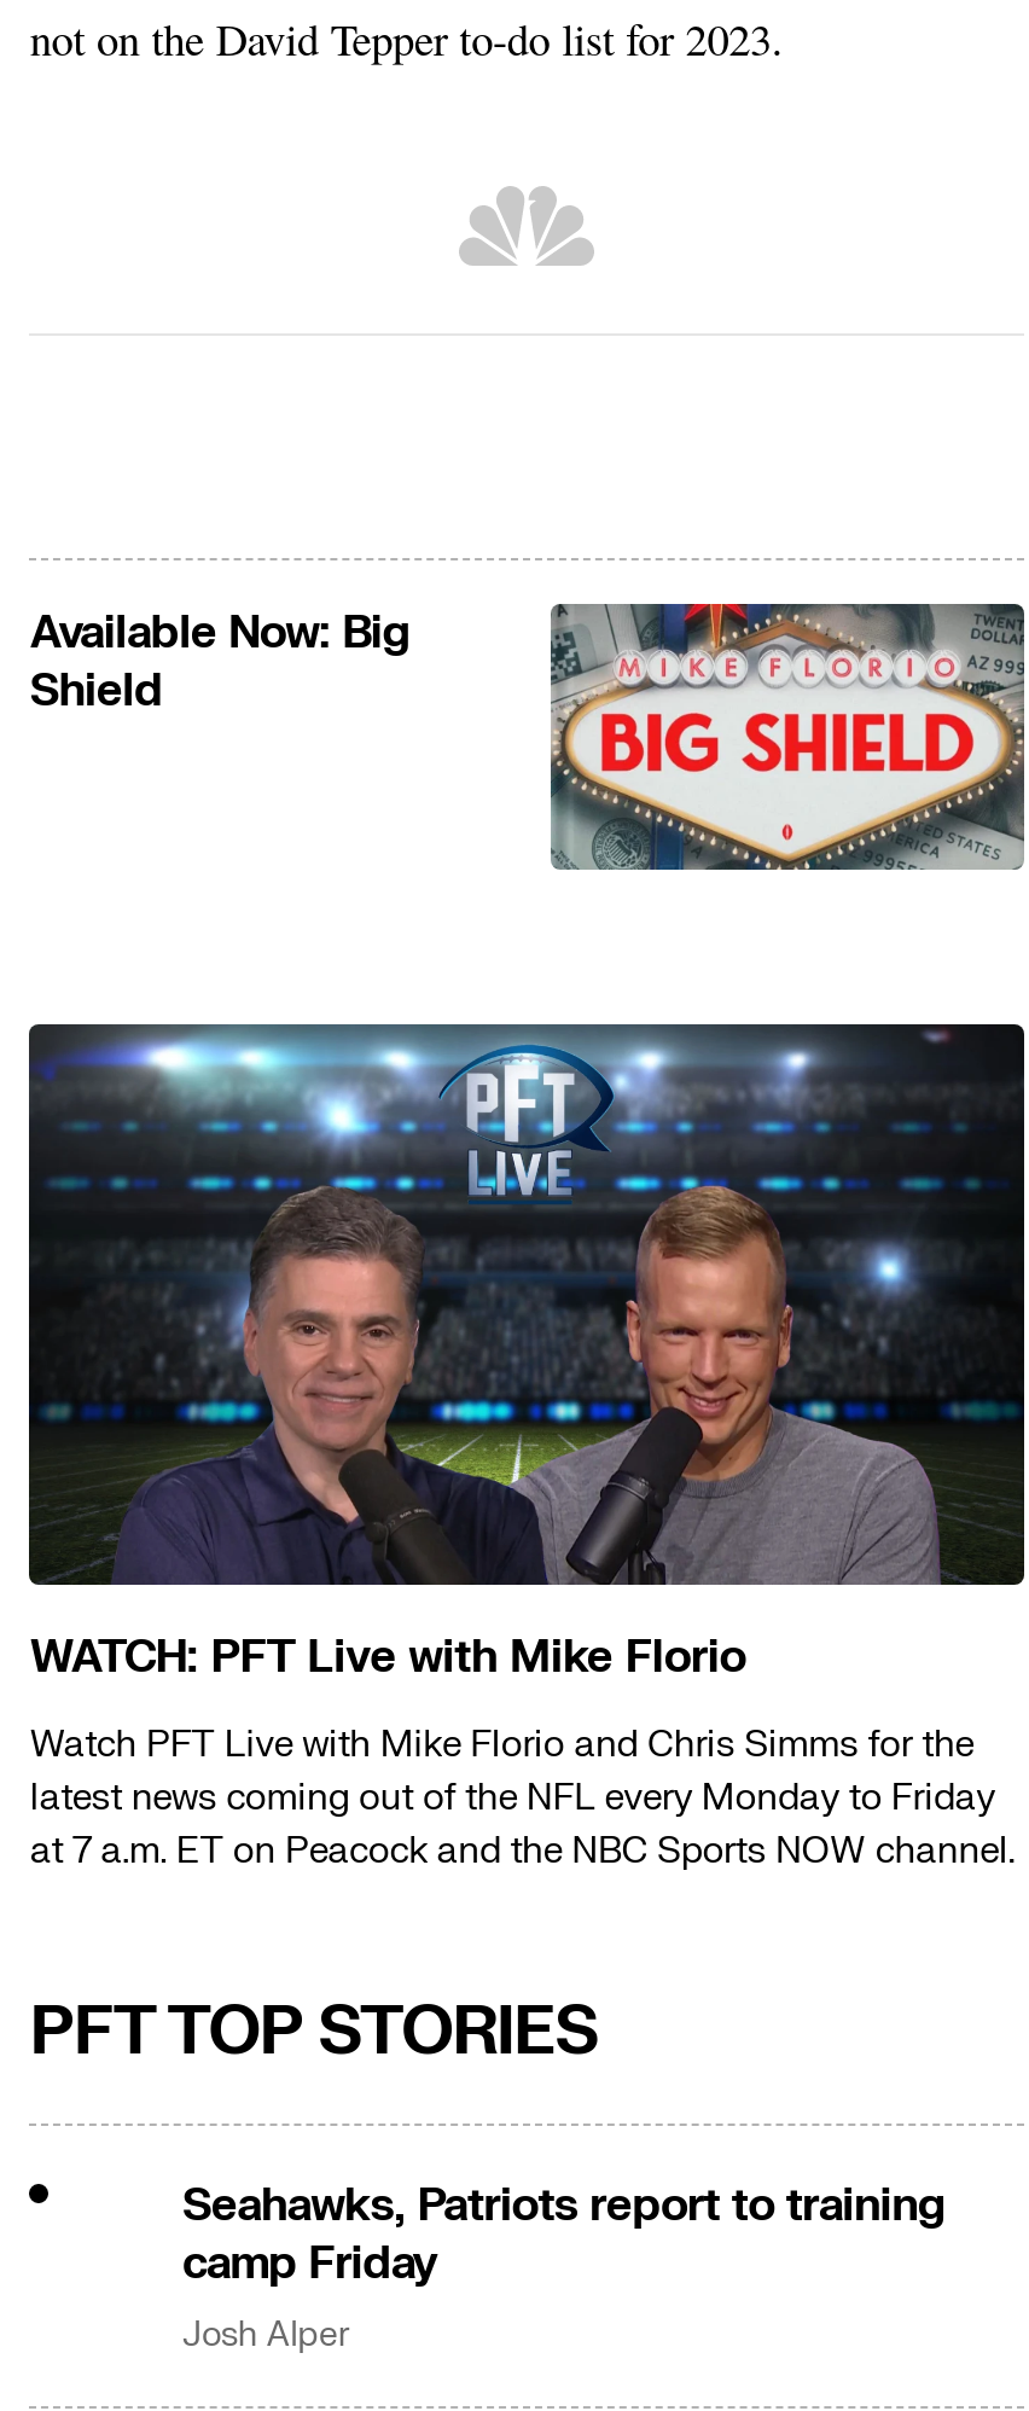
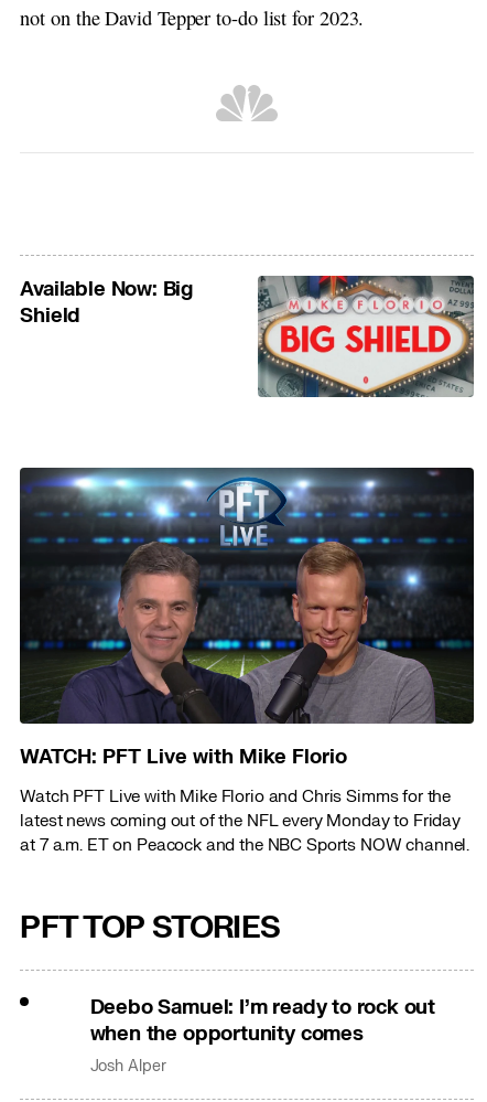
[182,2177,944,2293] Seahawks, Patriots report to training | camp Friday -> [90,994,435,1047] Deebo Samuel: I’m ready to rock out | when the opportunity comes

